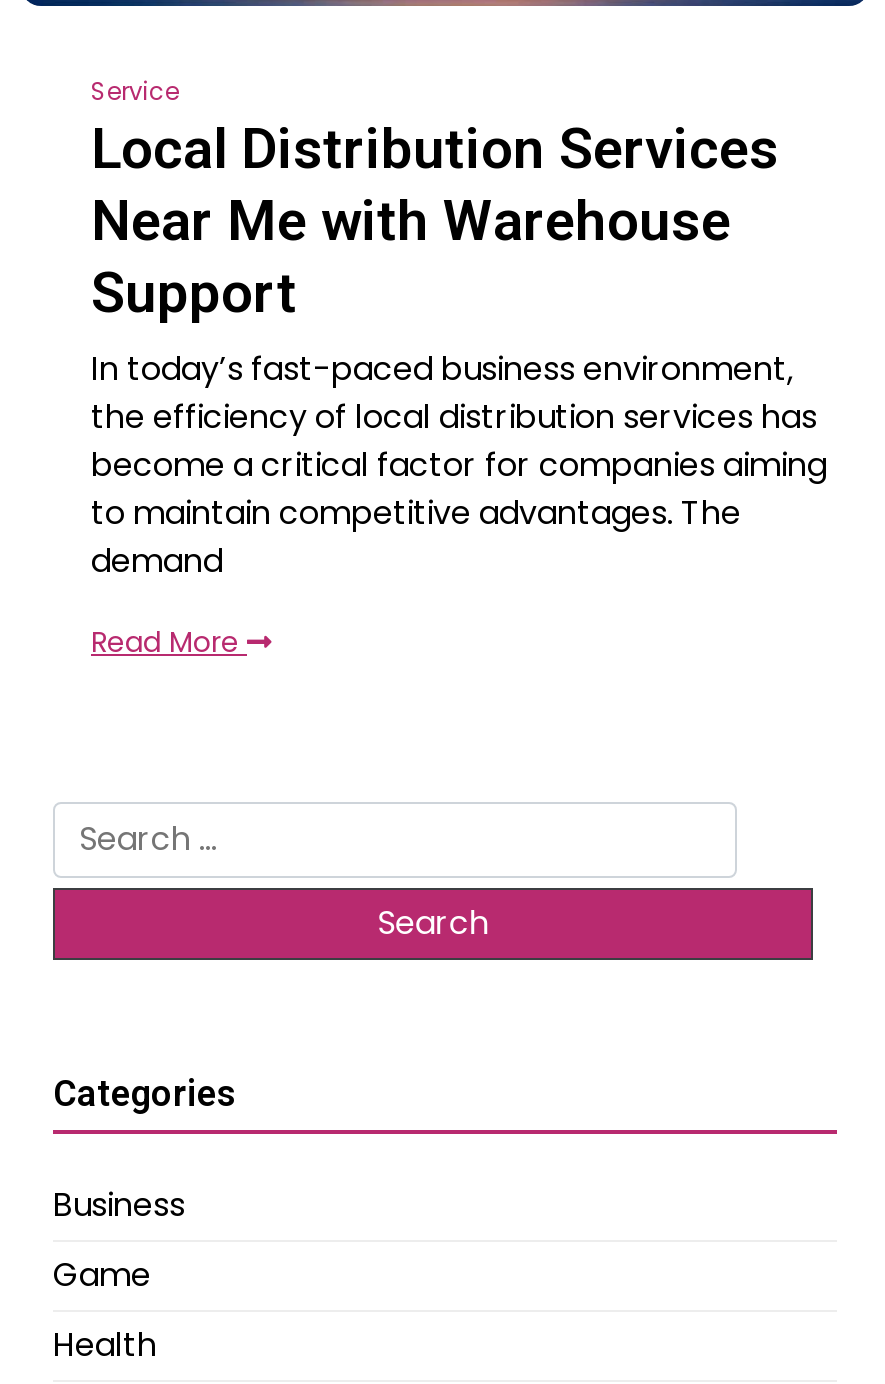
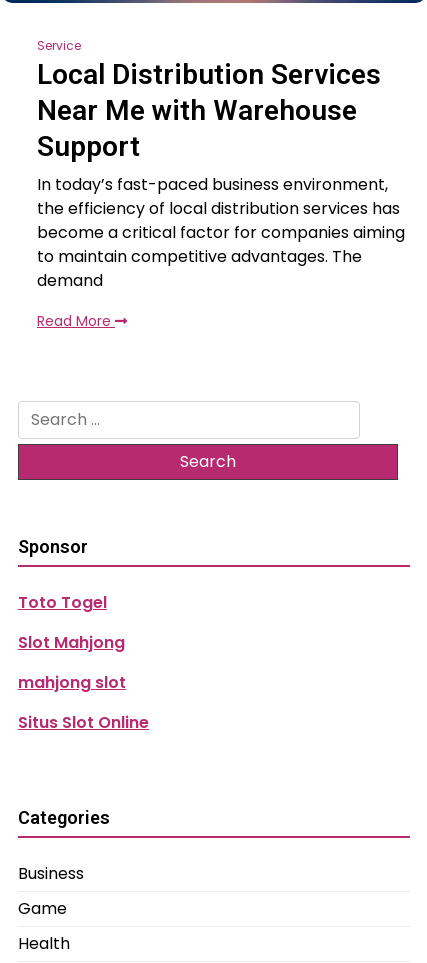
none -> [18,536,149,734] Sponsor | Toto Togel | Slot Mahjong | mahjong slot | Situs Slot Online

